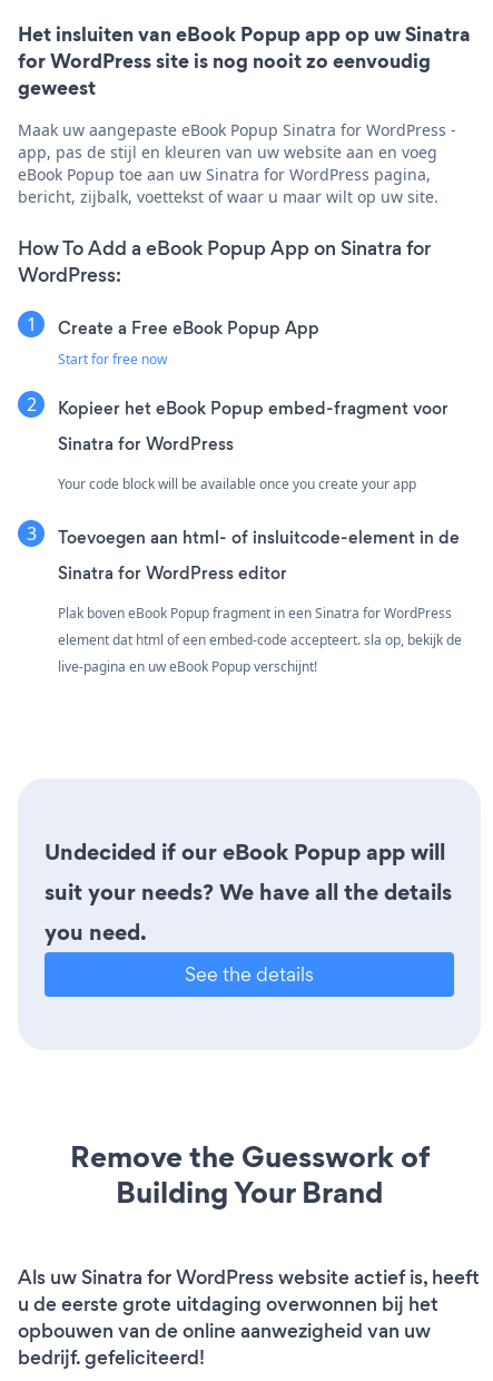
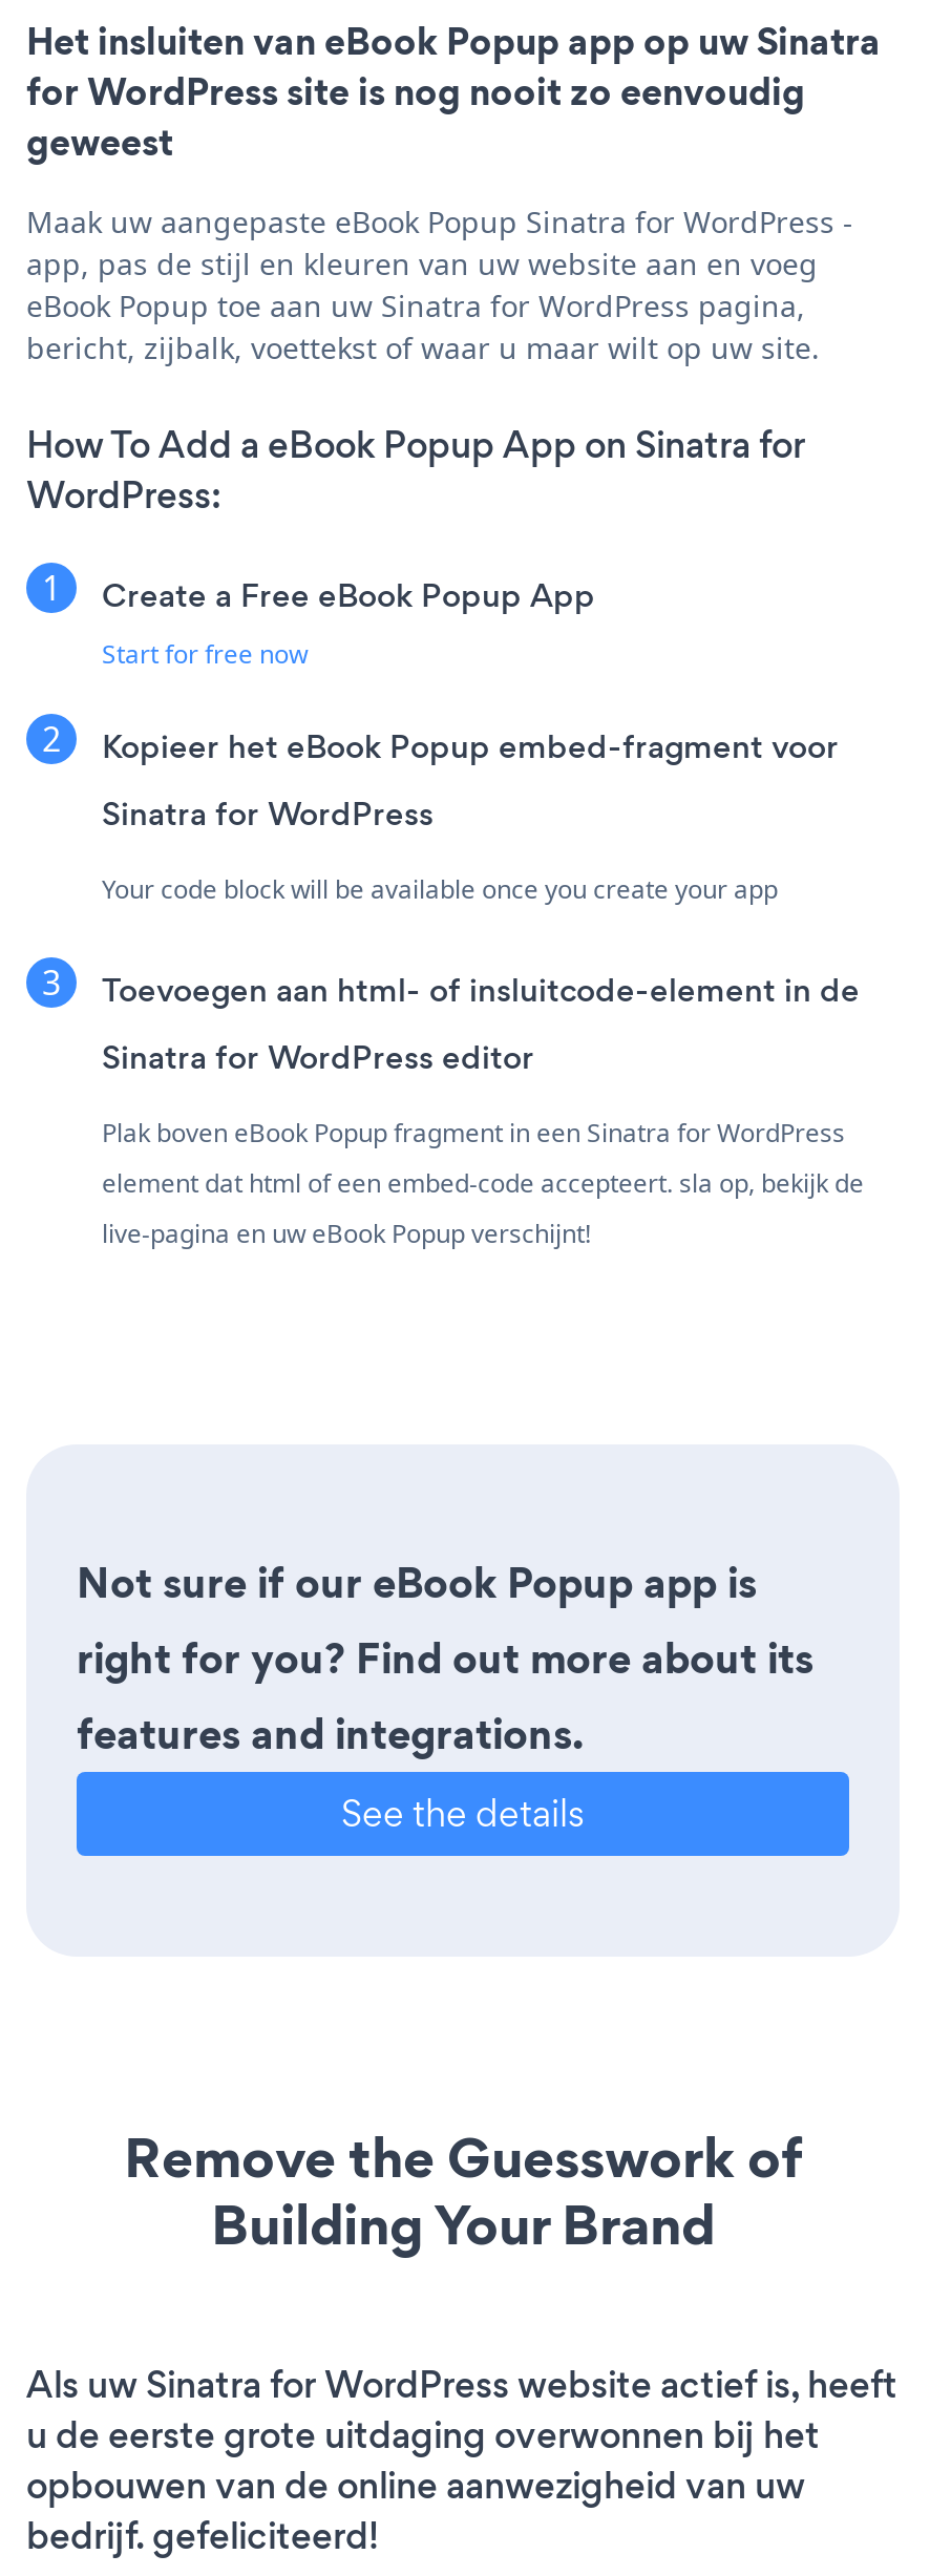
[45,836,452,947] Undecided if our eBook Popup app will | suit your needs? We have all the details | you need. -> [77,1553,813,1763] Not sure if our eBook Popup app is | right for you? Find out more about its | features and integrations.

